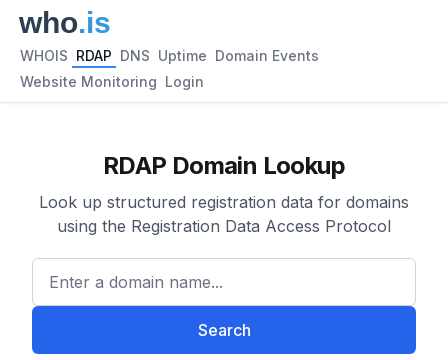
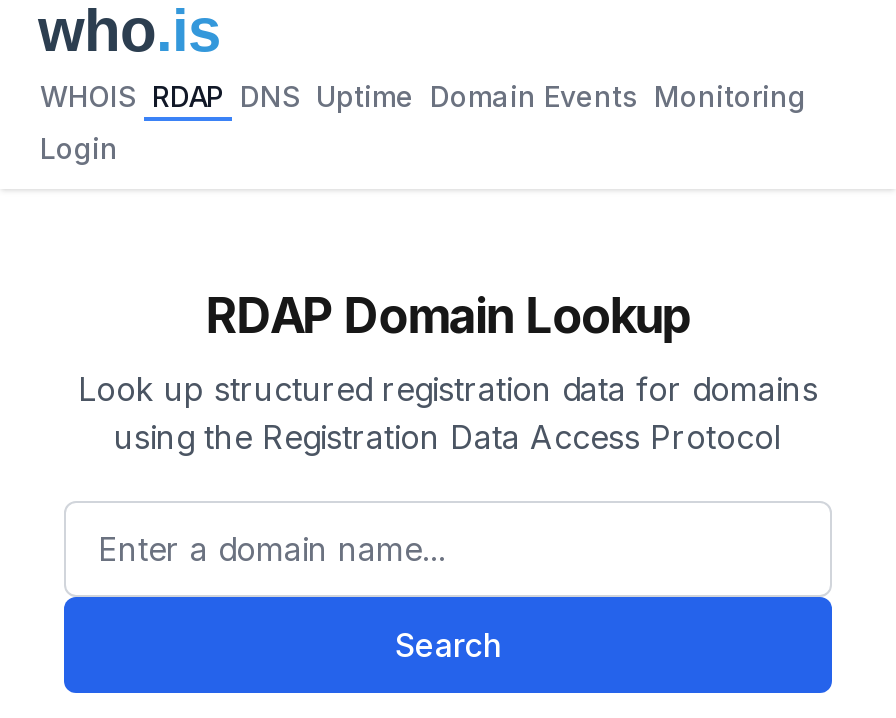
[20,47,319,64] WHOIS RDAP DNS Uptime Domain Events -> [40,79,806,113] WHOIS RDAP DNS Uptime Domain Events Monitoring
[20,73,204,90] Website Monitoring Login -> [40,131,118,165] Login

